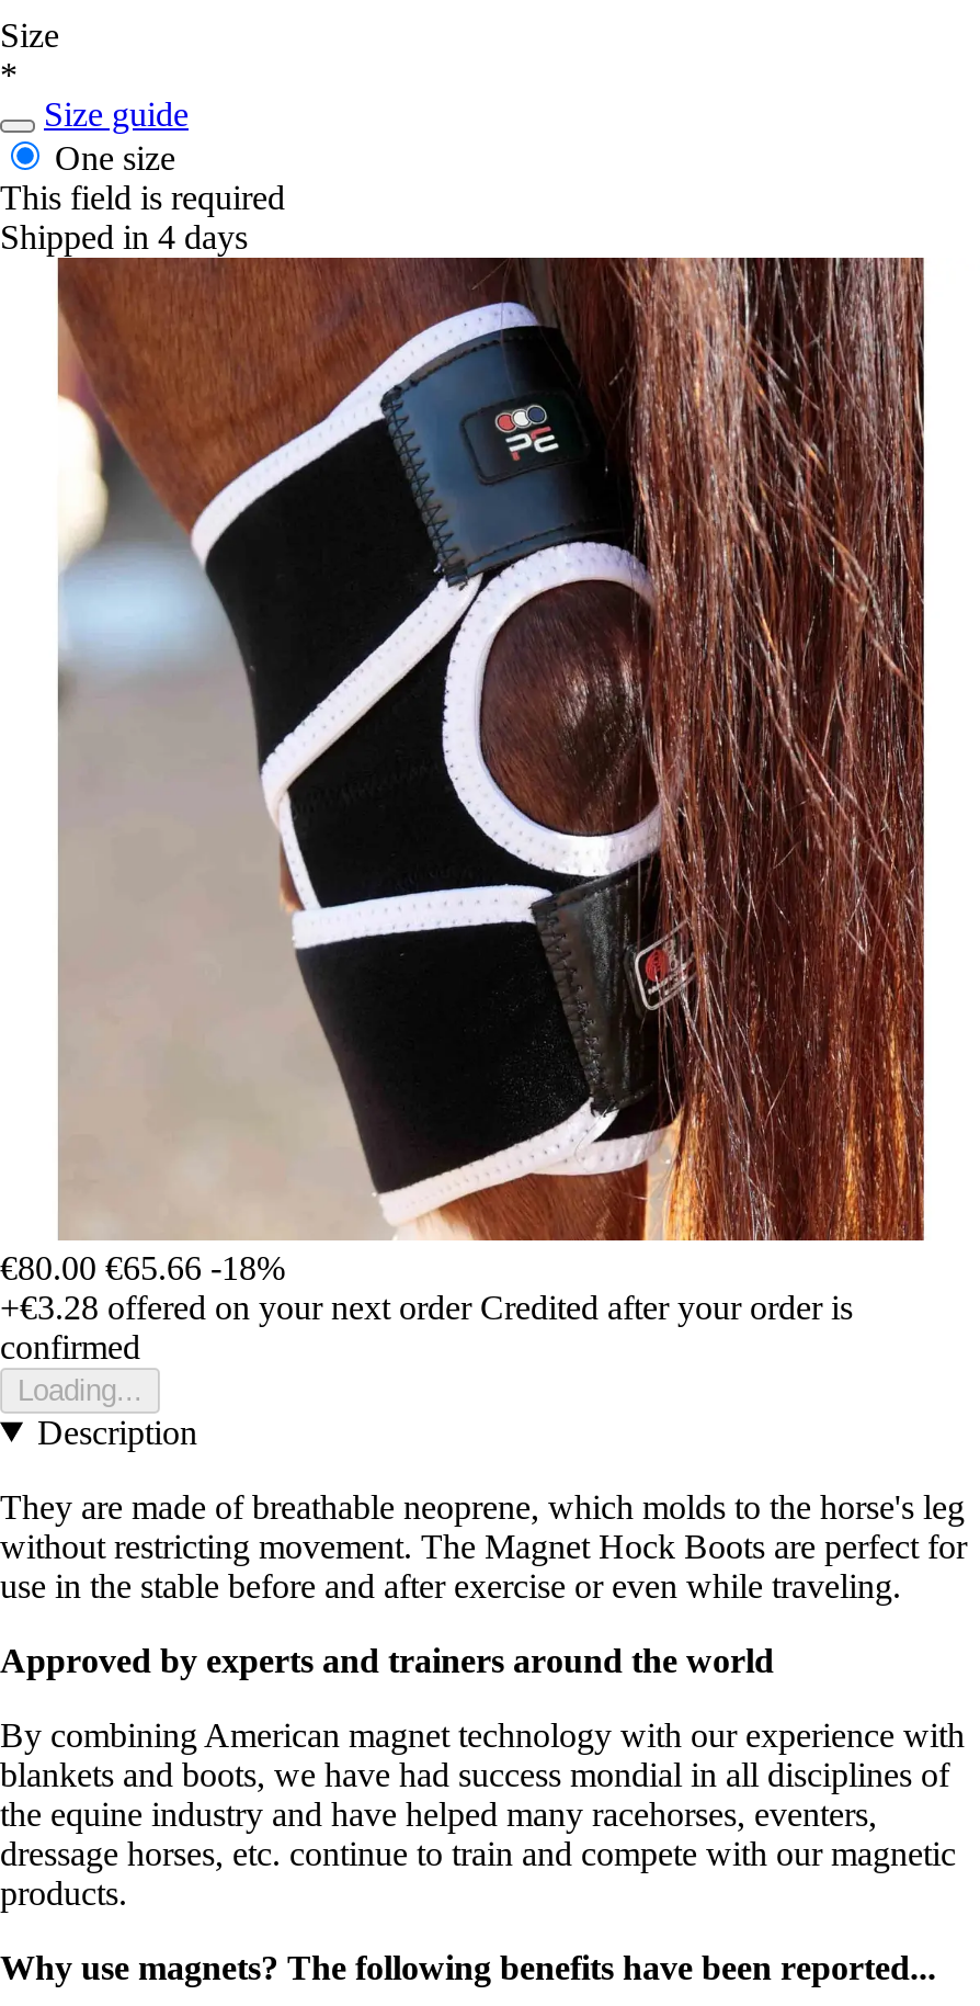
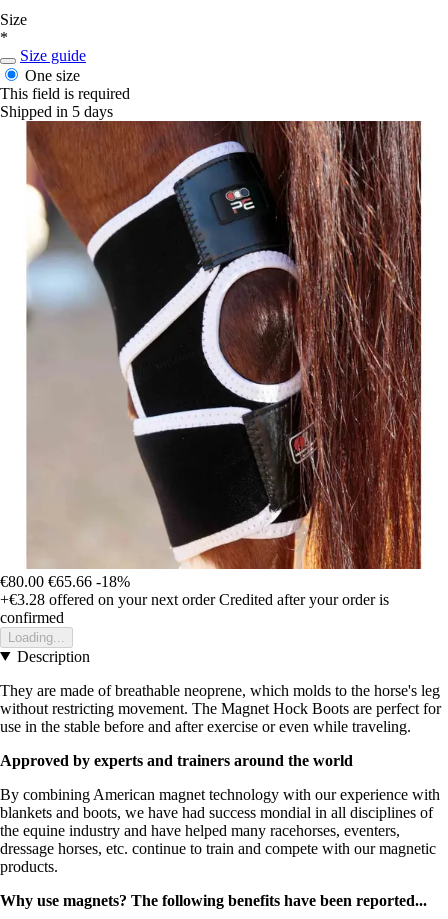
[0,218,248,255] Shipped in 4 days -> [0,103,113,120] Shipped in 5 days

